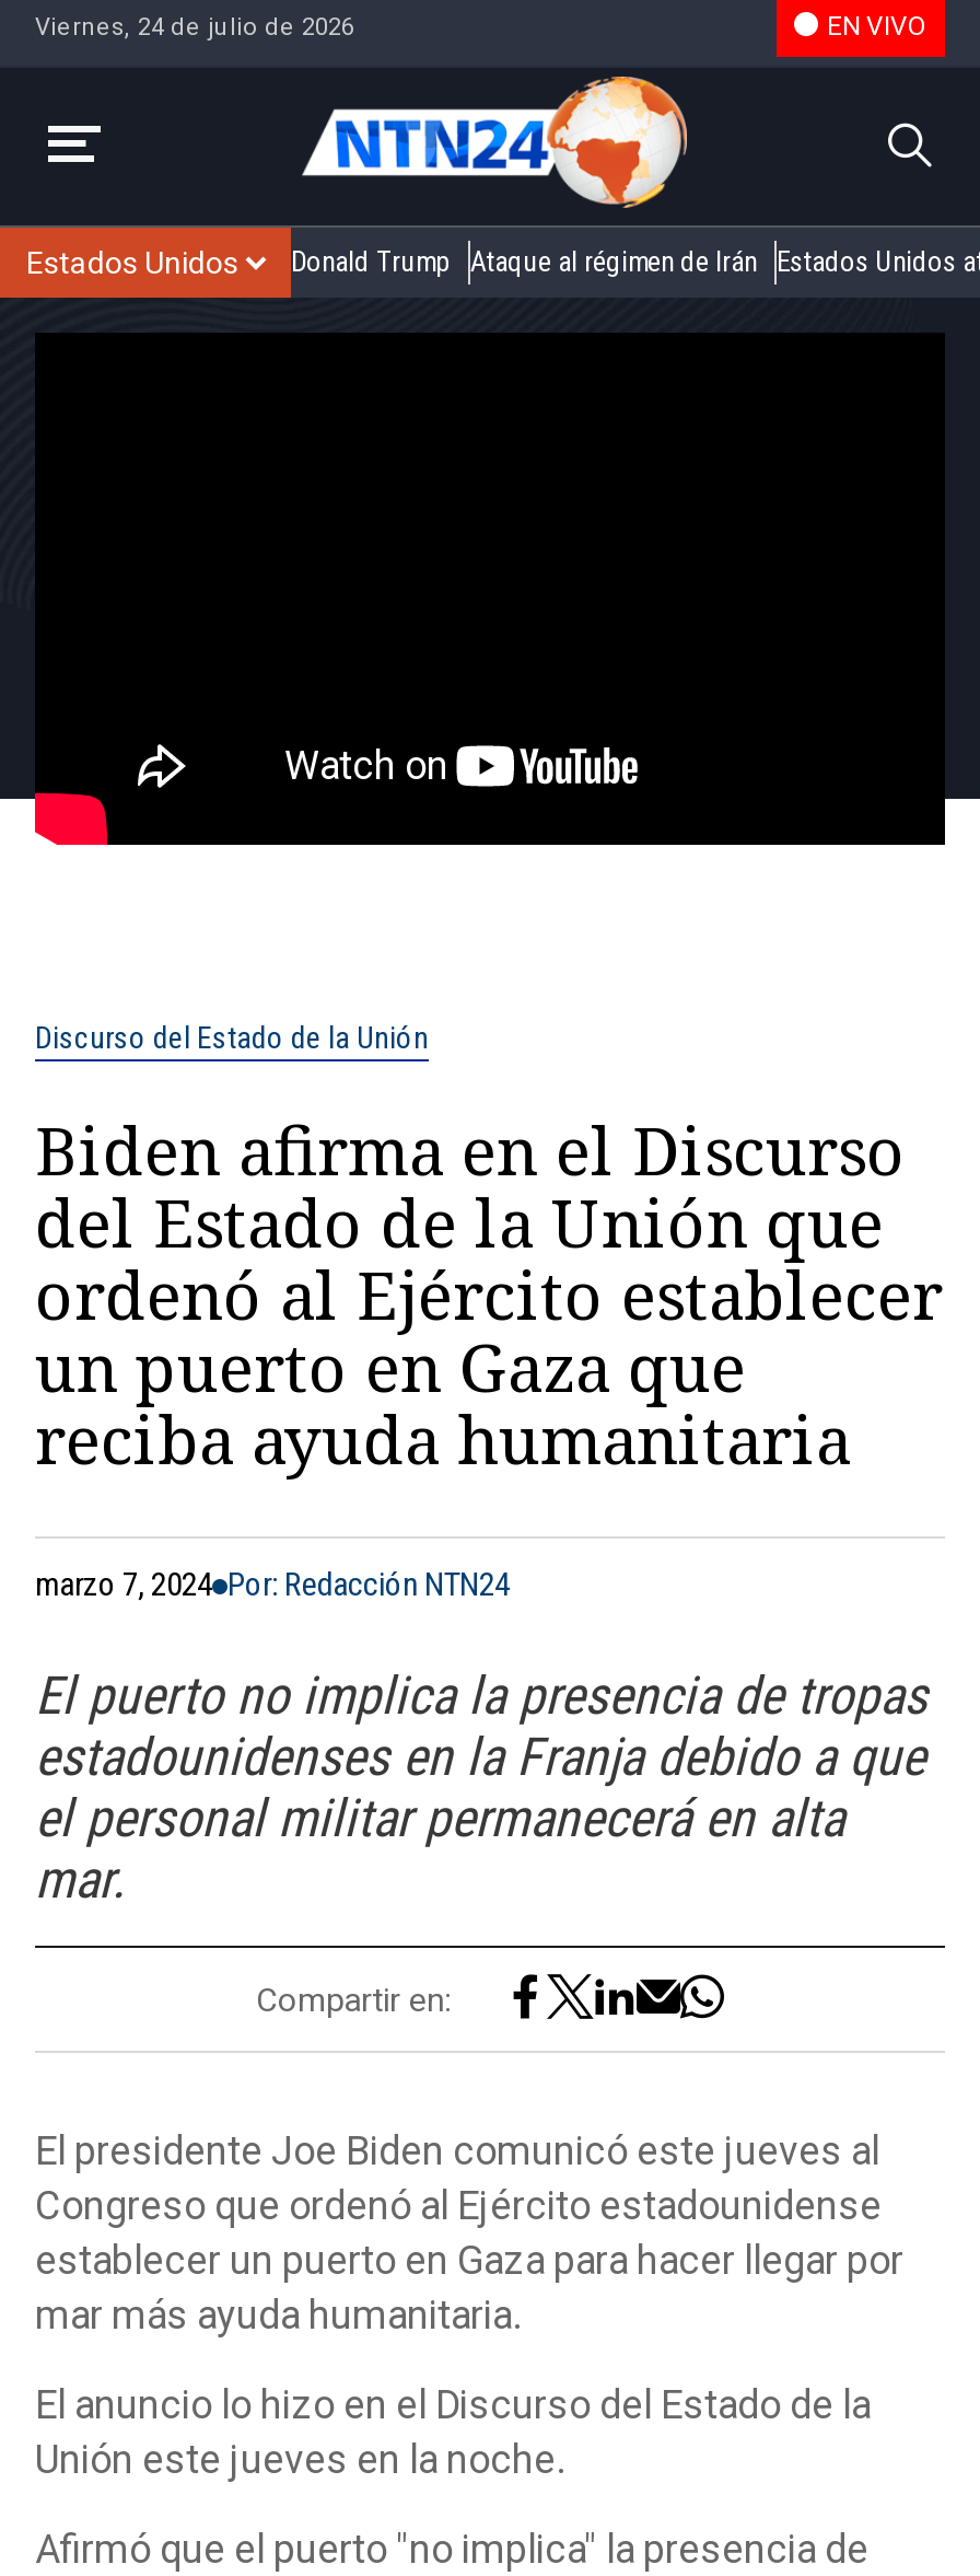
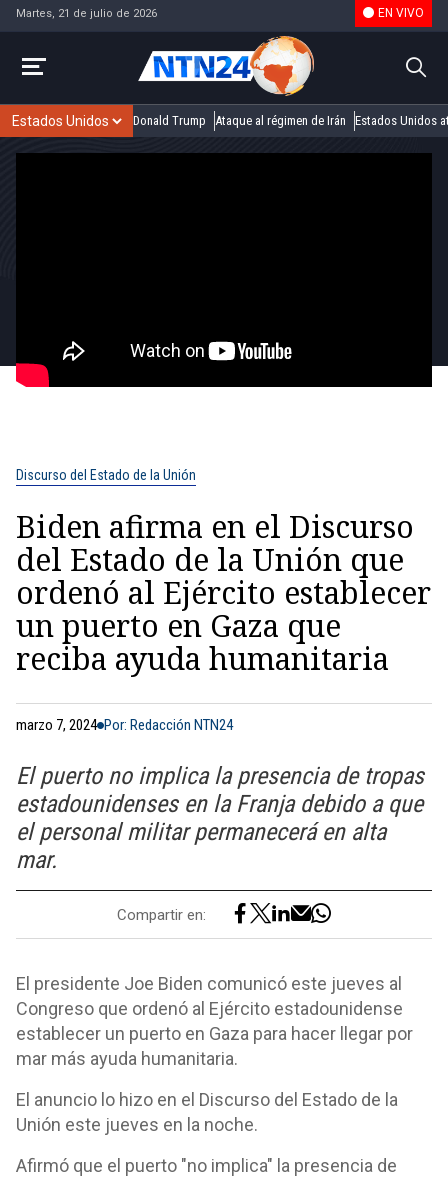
[35,12,354,40] Viernes, 24 de julio de 2026 -> [16,6,157,19] Martes, 21 de julio de 2026

